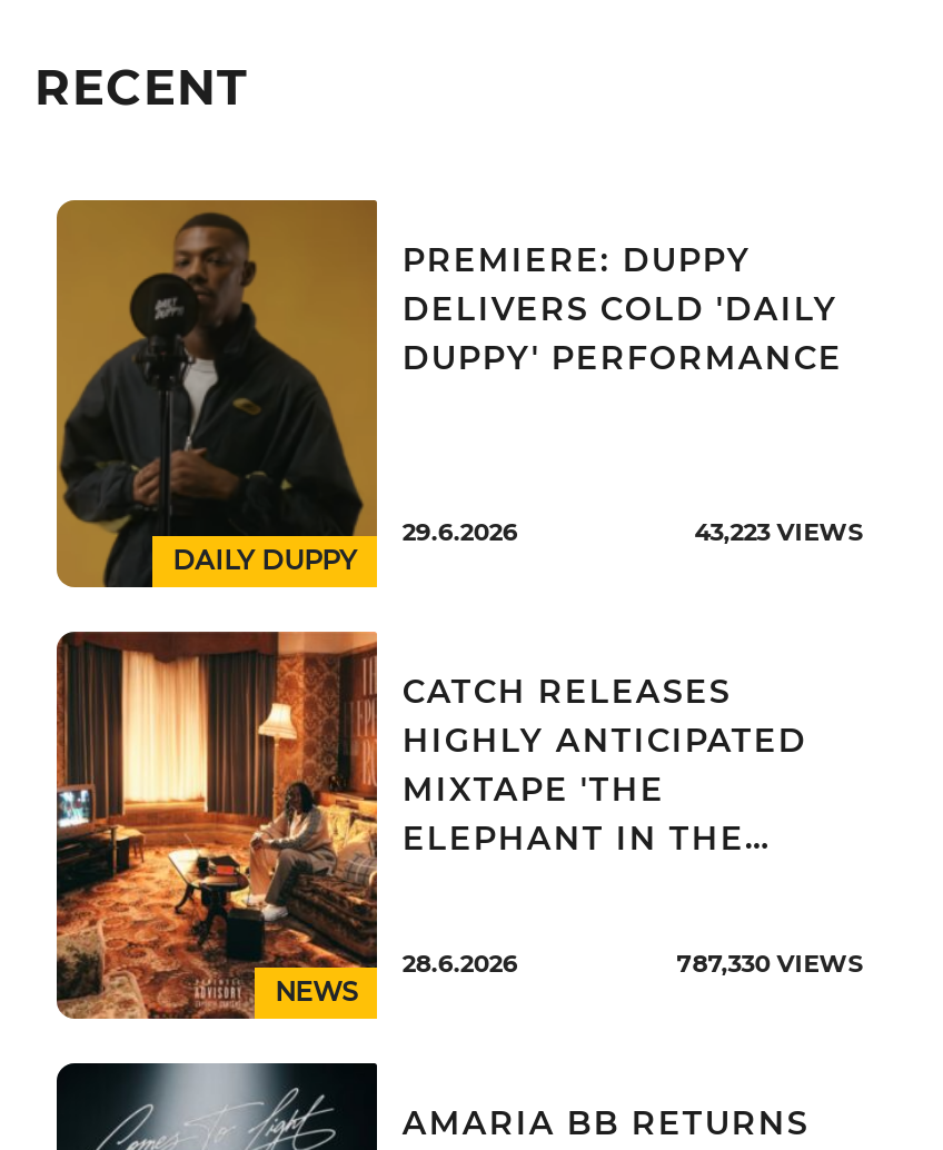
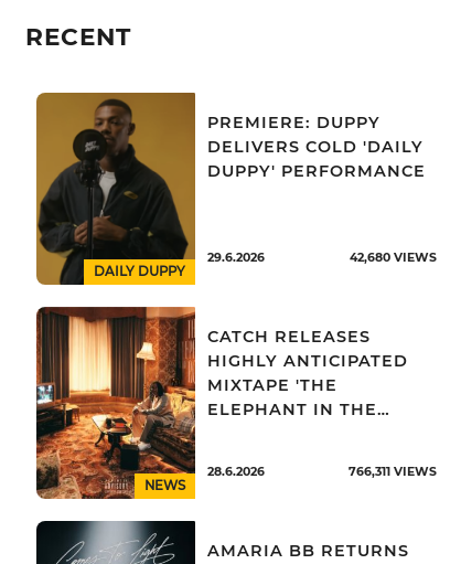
[695,517,864,546] 43,223 VIEWS -> [349,250,437,264] 42,680 VIEWS
[677,949,864,978] 787,330 VIEWS -> [348,464,437,479] 766,311 VIEWS

